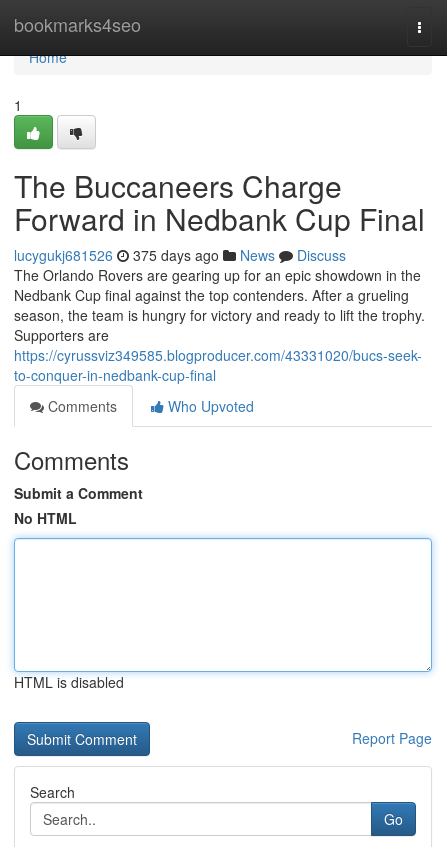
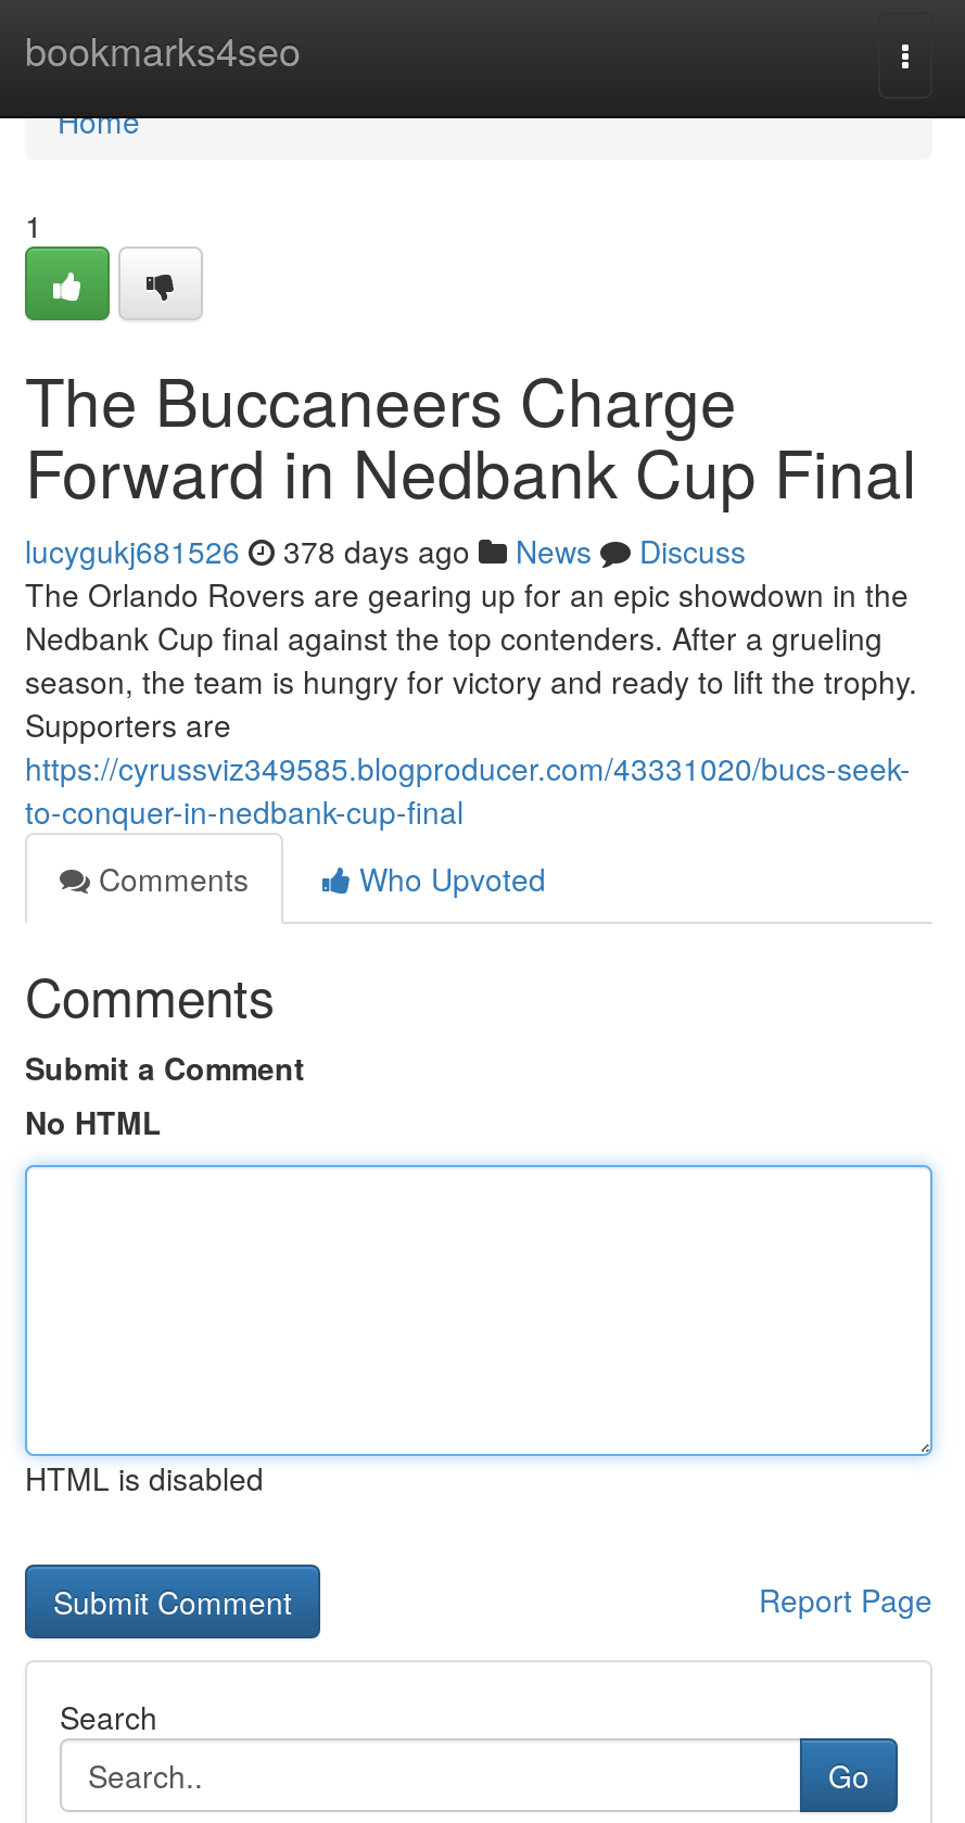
[14,245,346,265] lucygukj681526 375 days ago News Discuss -> [25,529,746,572] lucygukj681526 378 days ago News Discuss

